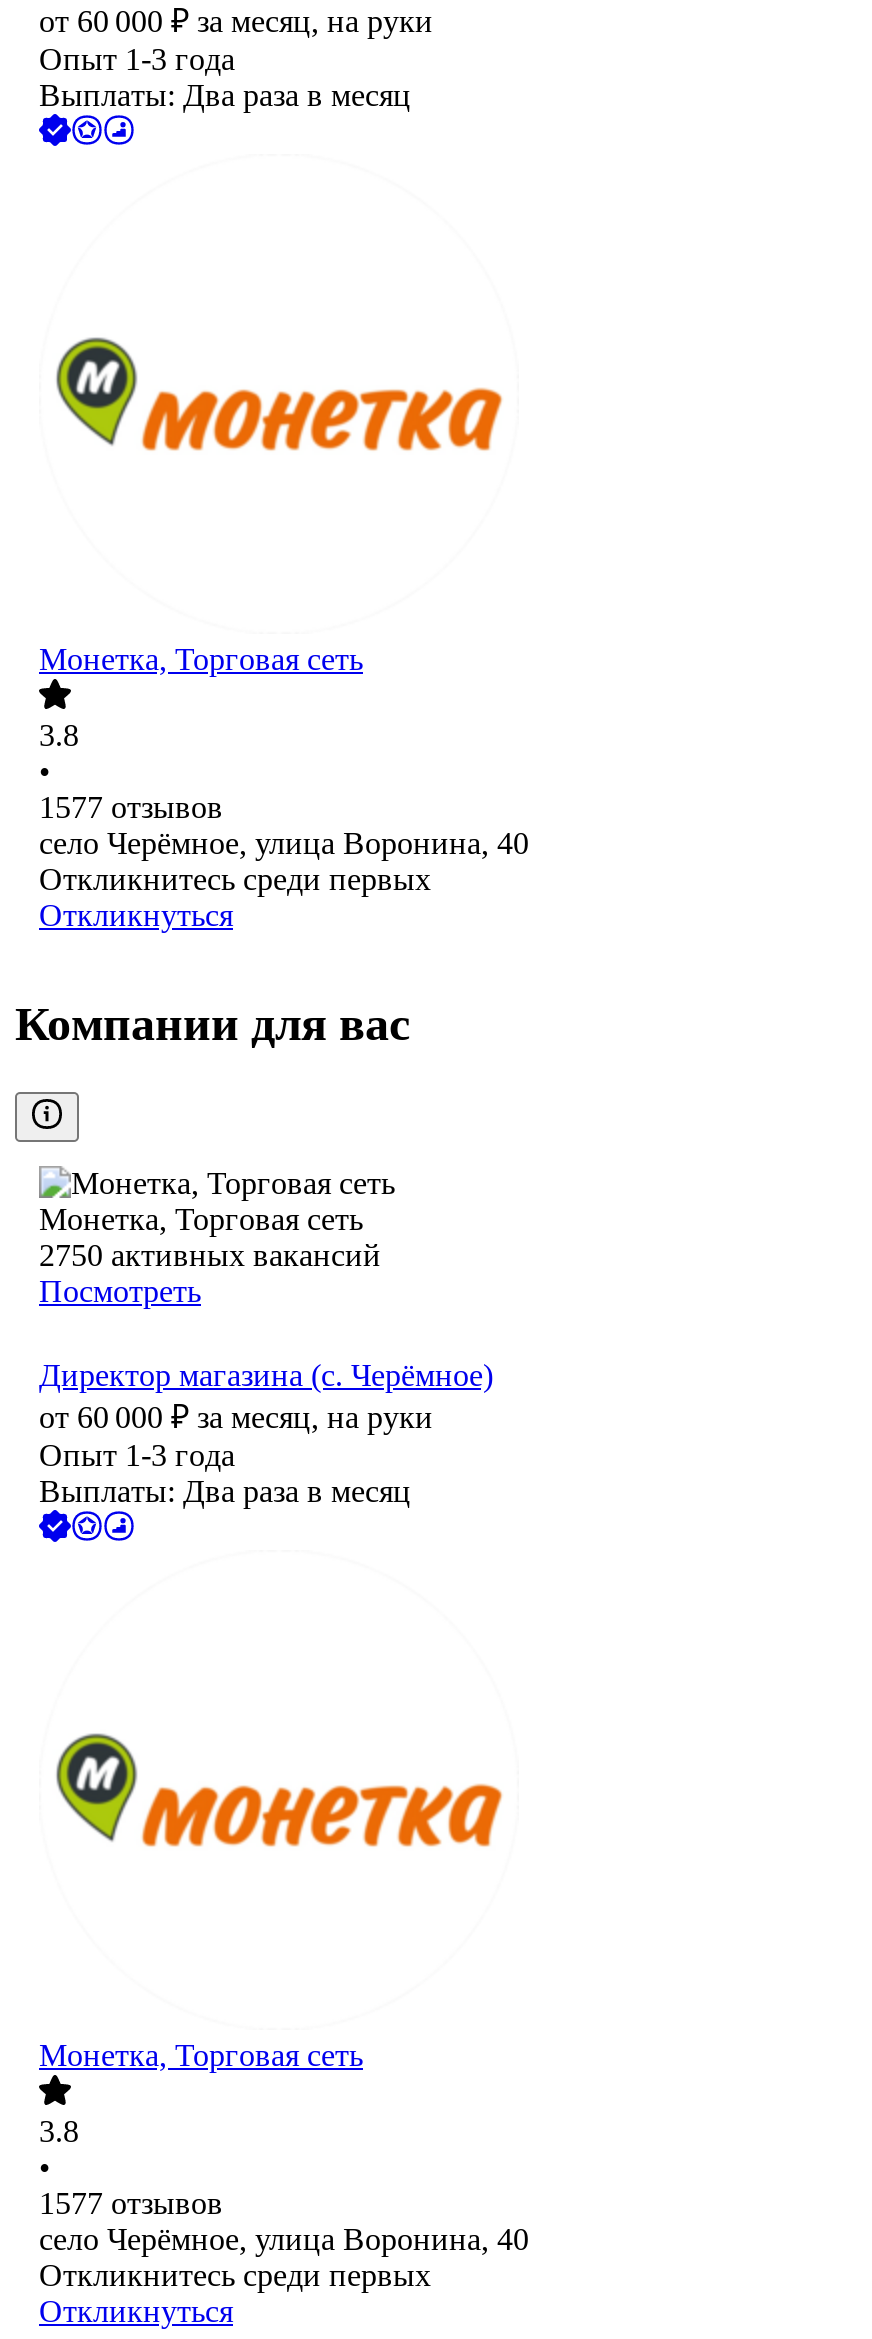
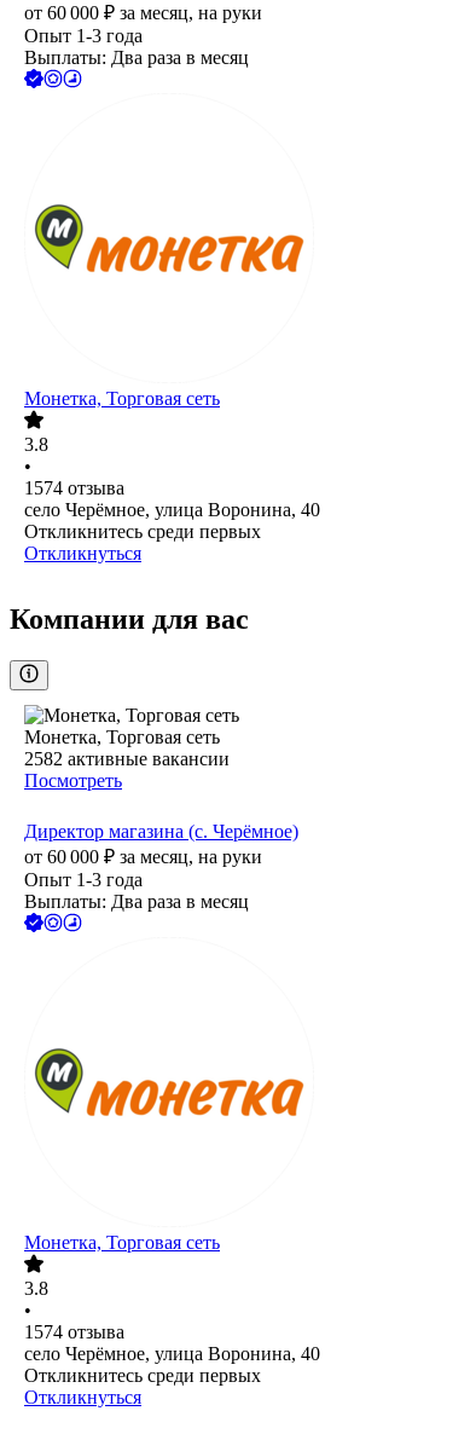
[39,791,223,825] 1577 отзывов -> [24,478,124,499] 1574 отзыва
[39,1239,381,1273] 2750 активных вакансий -> [24,749,230,769] 2582 активные вакансии
[39,2187,223,2221] 1577 отзывов -> [24,1322,124,1342] 1574 отзыва

